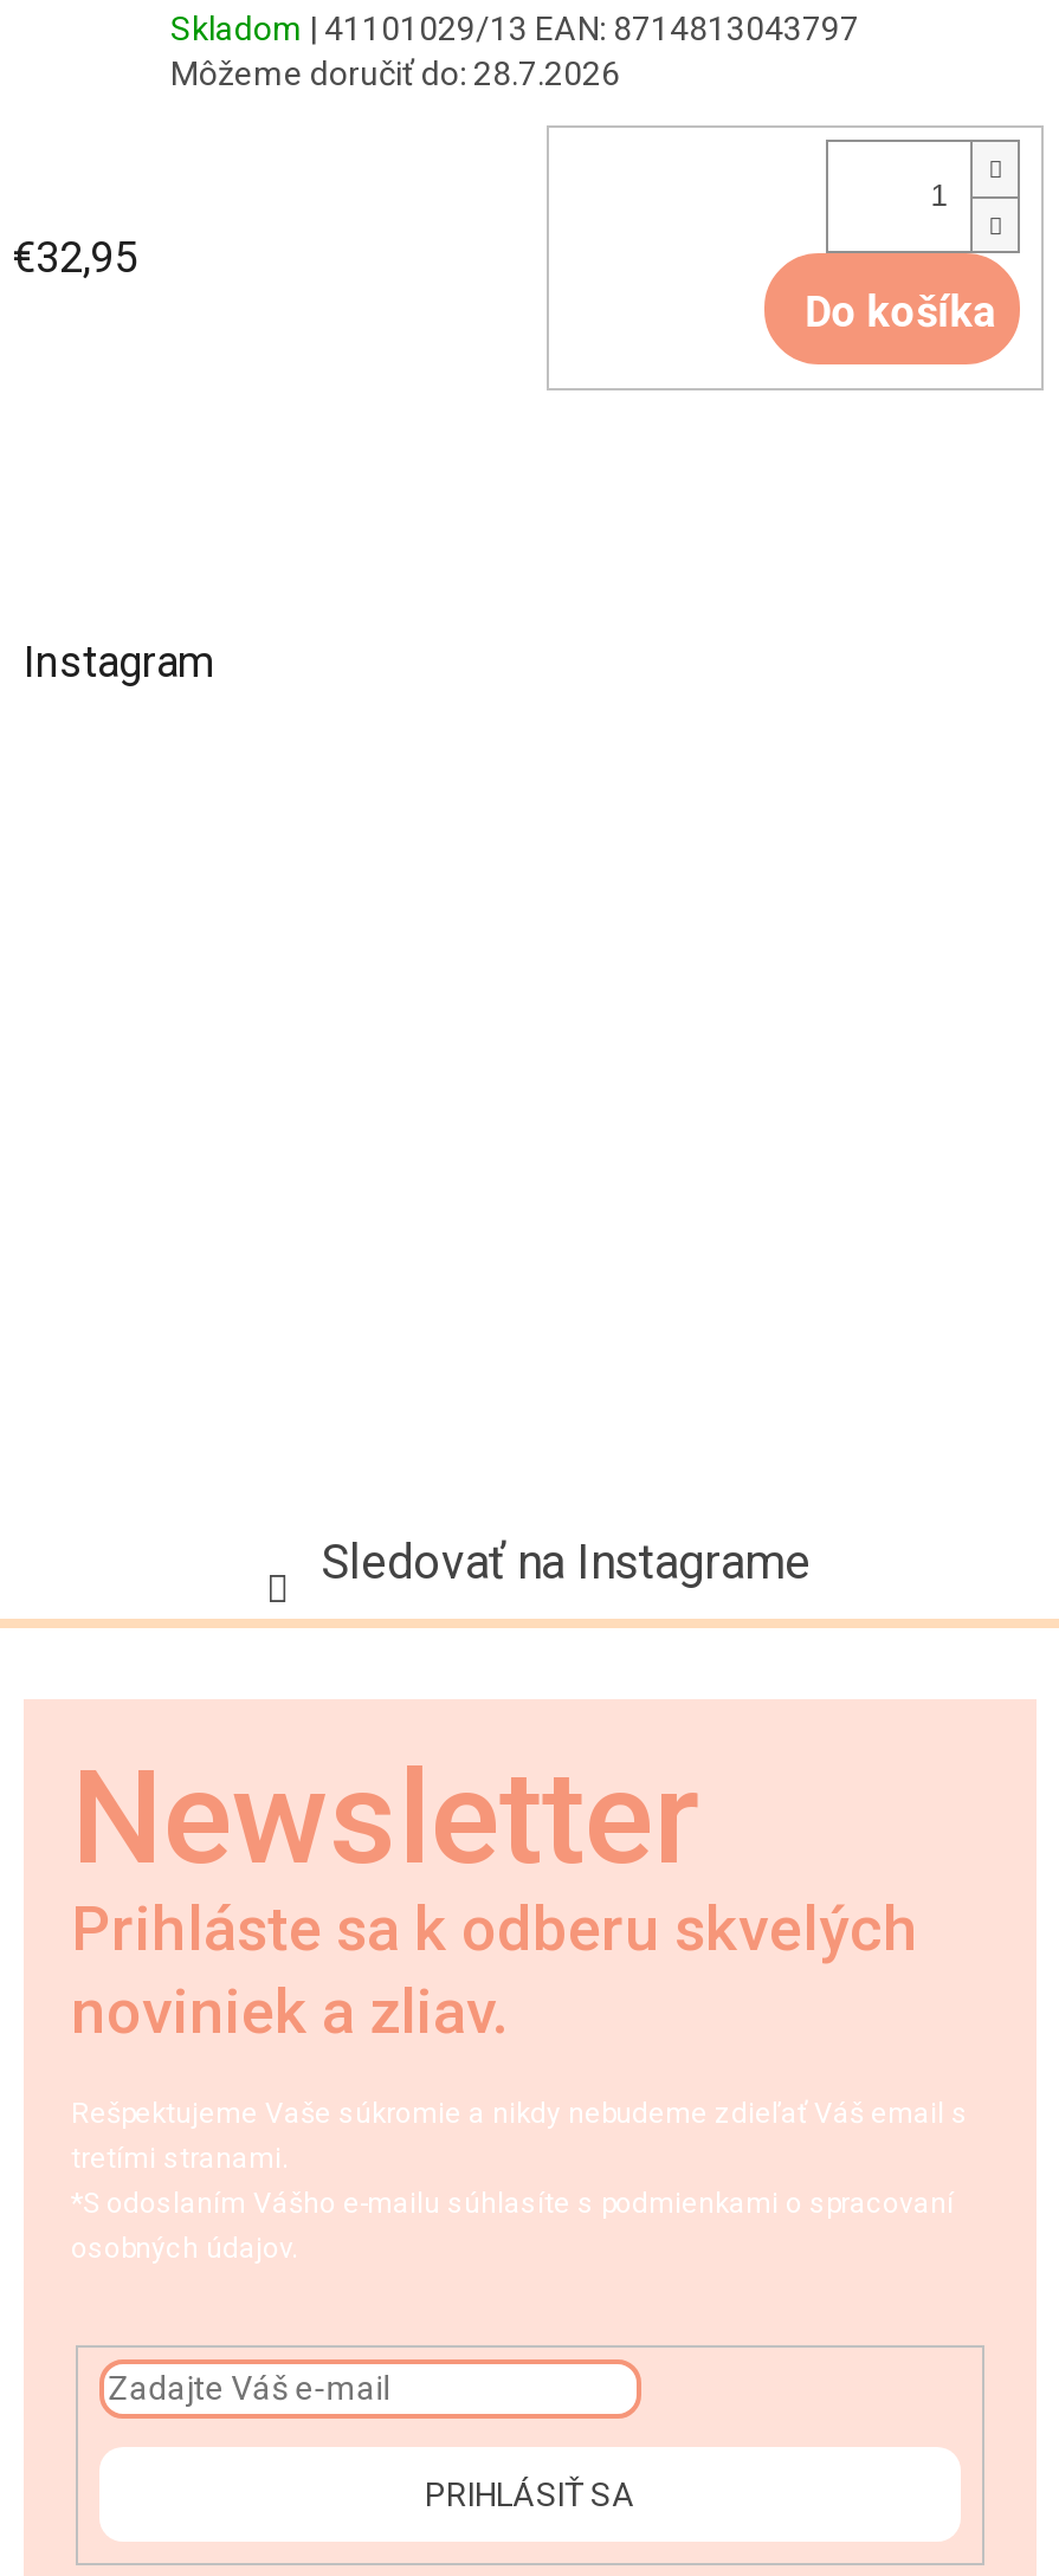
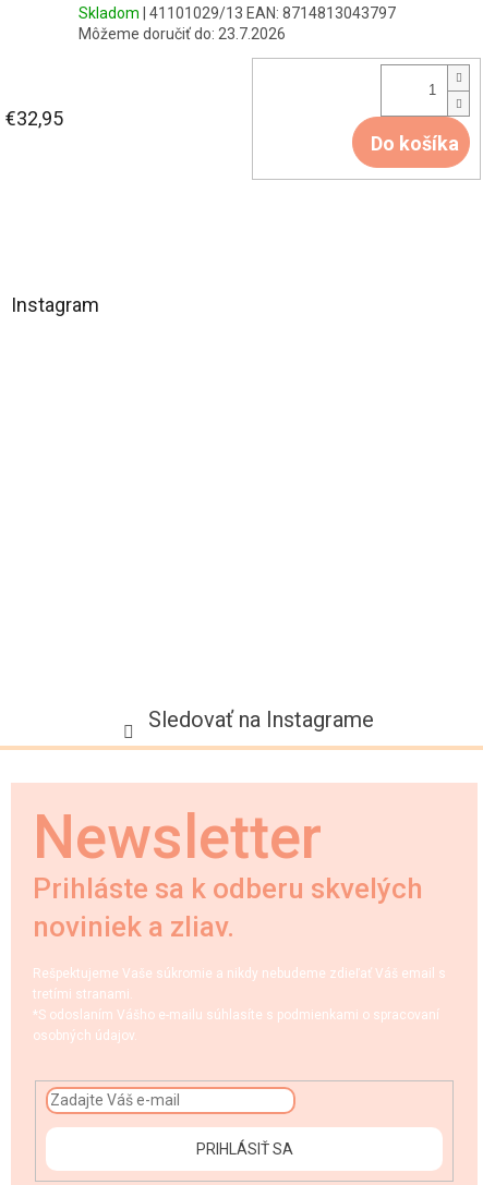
[170,55,620,93] Môžeme doručiť do: 28.7.2026 -> [79,25,286,43] Môžeme doručiť do: 23.7.2026

